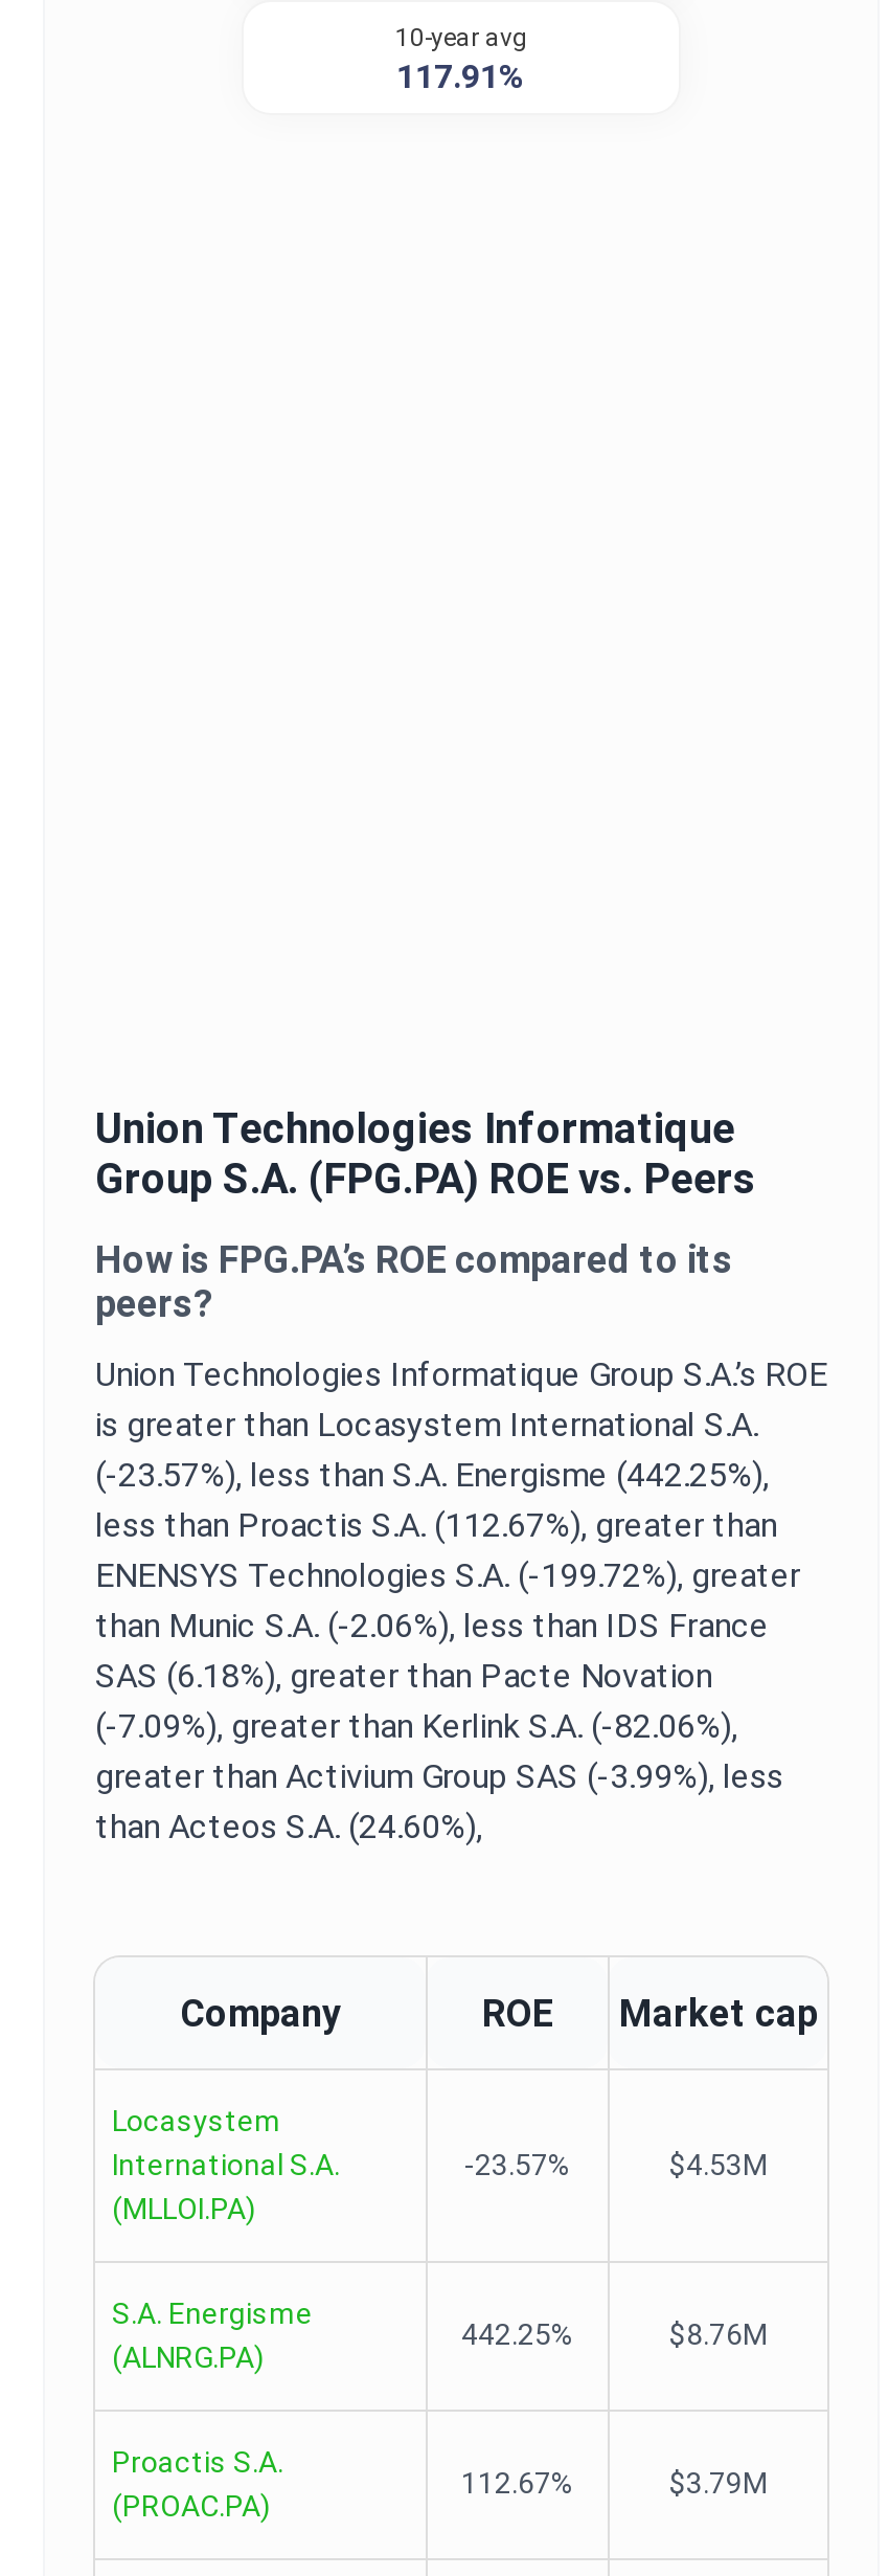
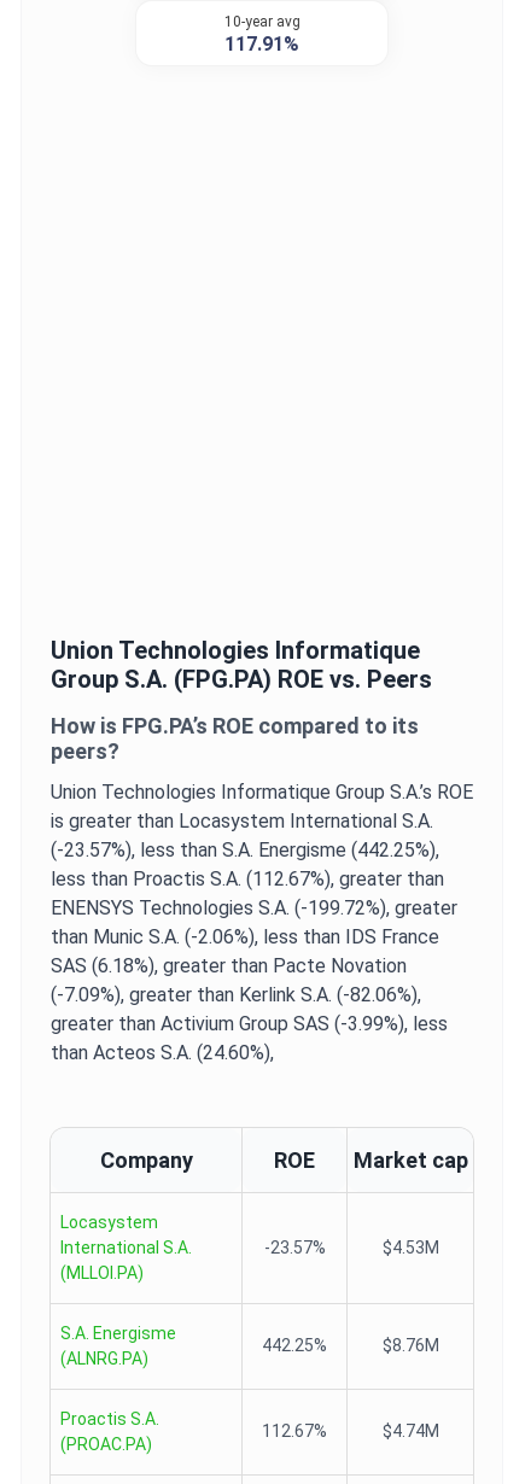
[669,2466,768,2500] $3.79M -> [382,1421,439,1441] $4.74M

